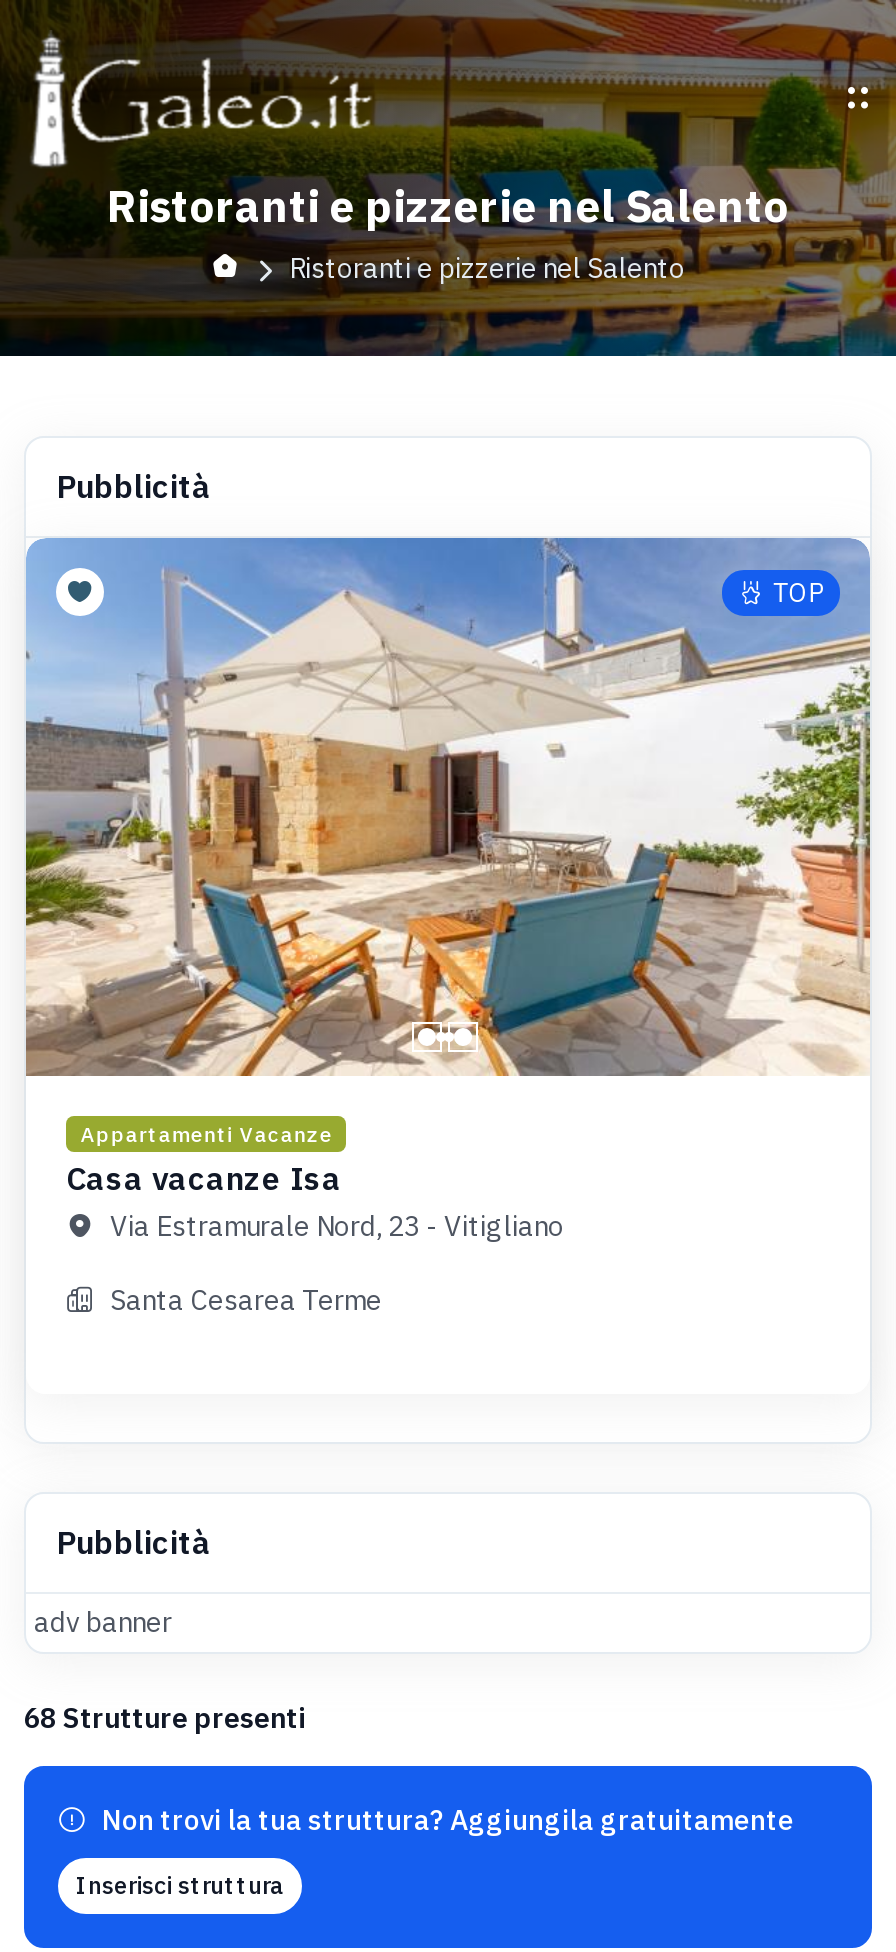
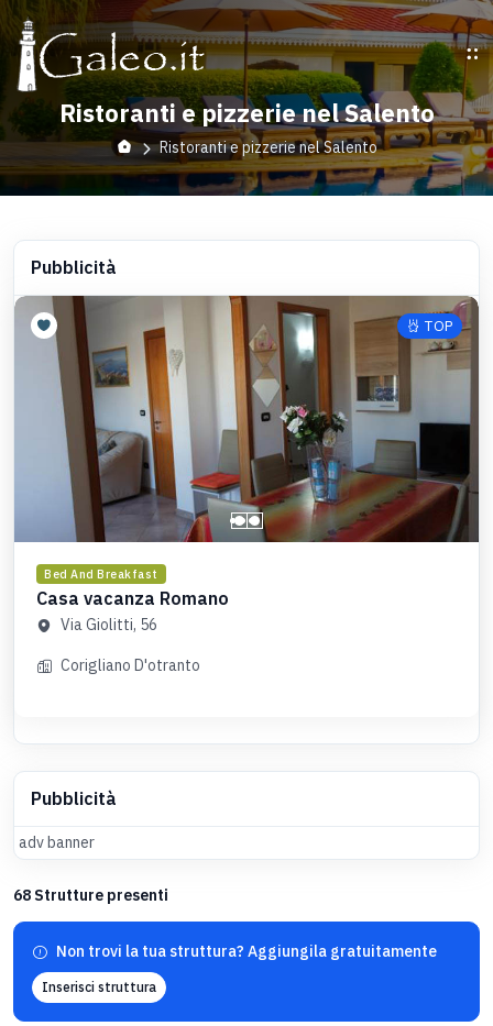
[24,536,872,1243] [image] | Appartamenti Vacanze | Casa vacanze Isa | Via Estramurale Nord, 23 - Vitigliano -> [14,295,480,635] [image] | Bed And Breakfast | Casa vacanza Romano | Via Giolitti, 56
[110,1281,382,1317] Santa Cesarea Terme -> [61,656,200,675] Corigliano D'otranto

